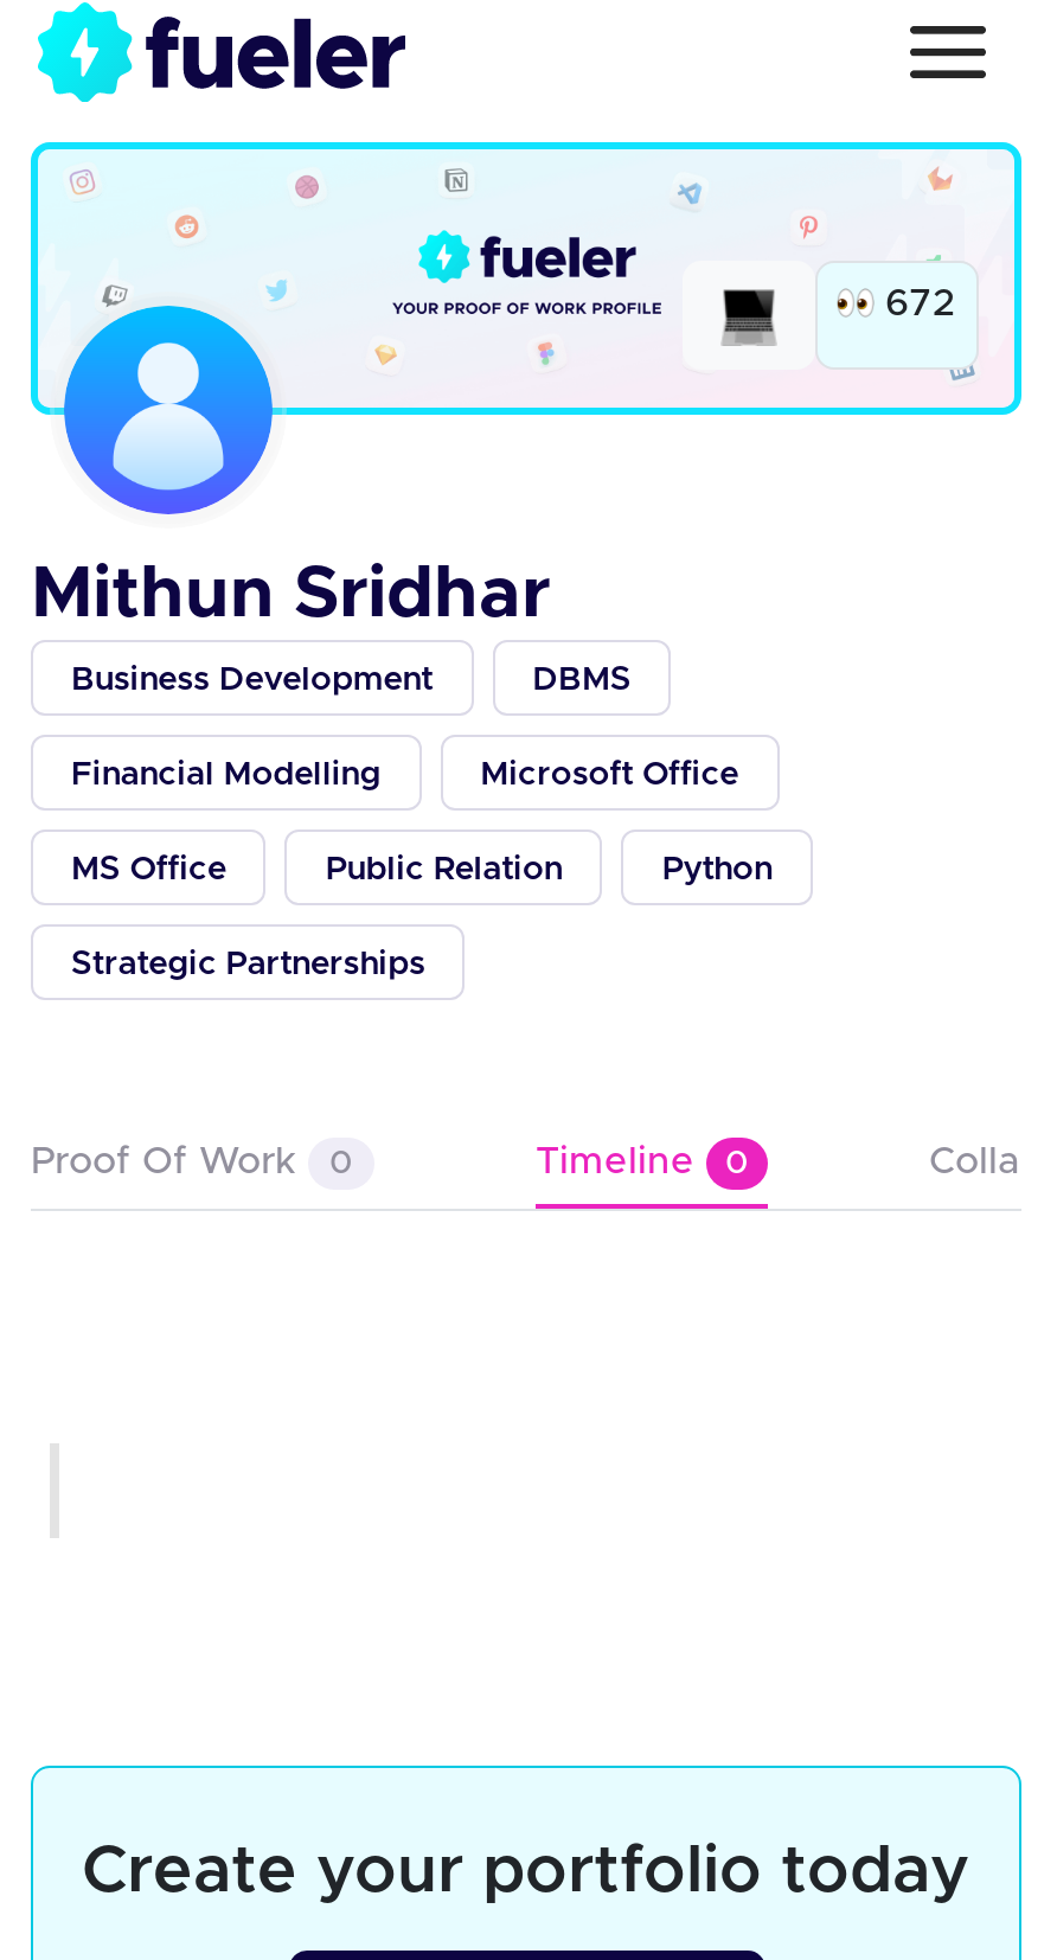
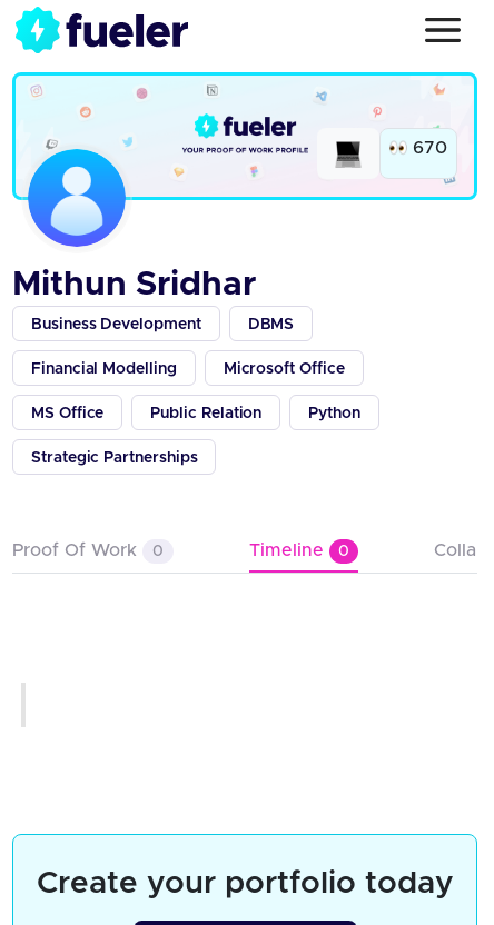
[885,286,956,324] 672 -> [412,140,447,157] 670

